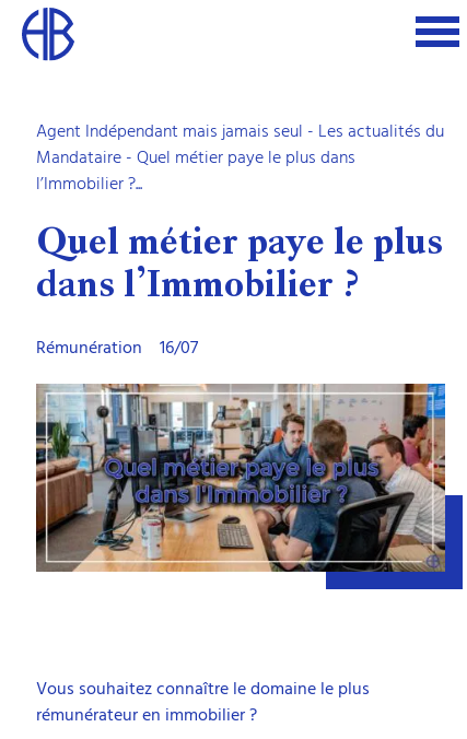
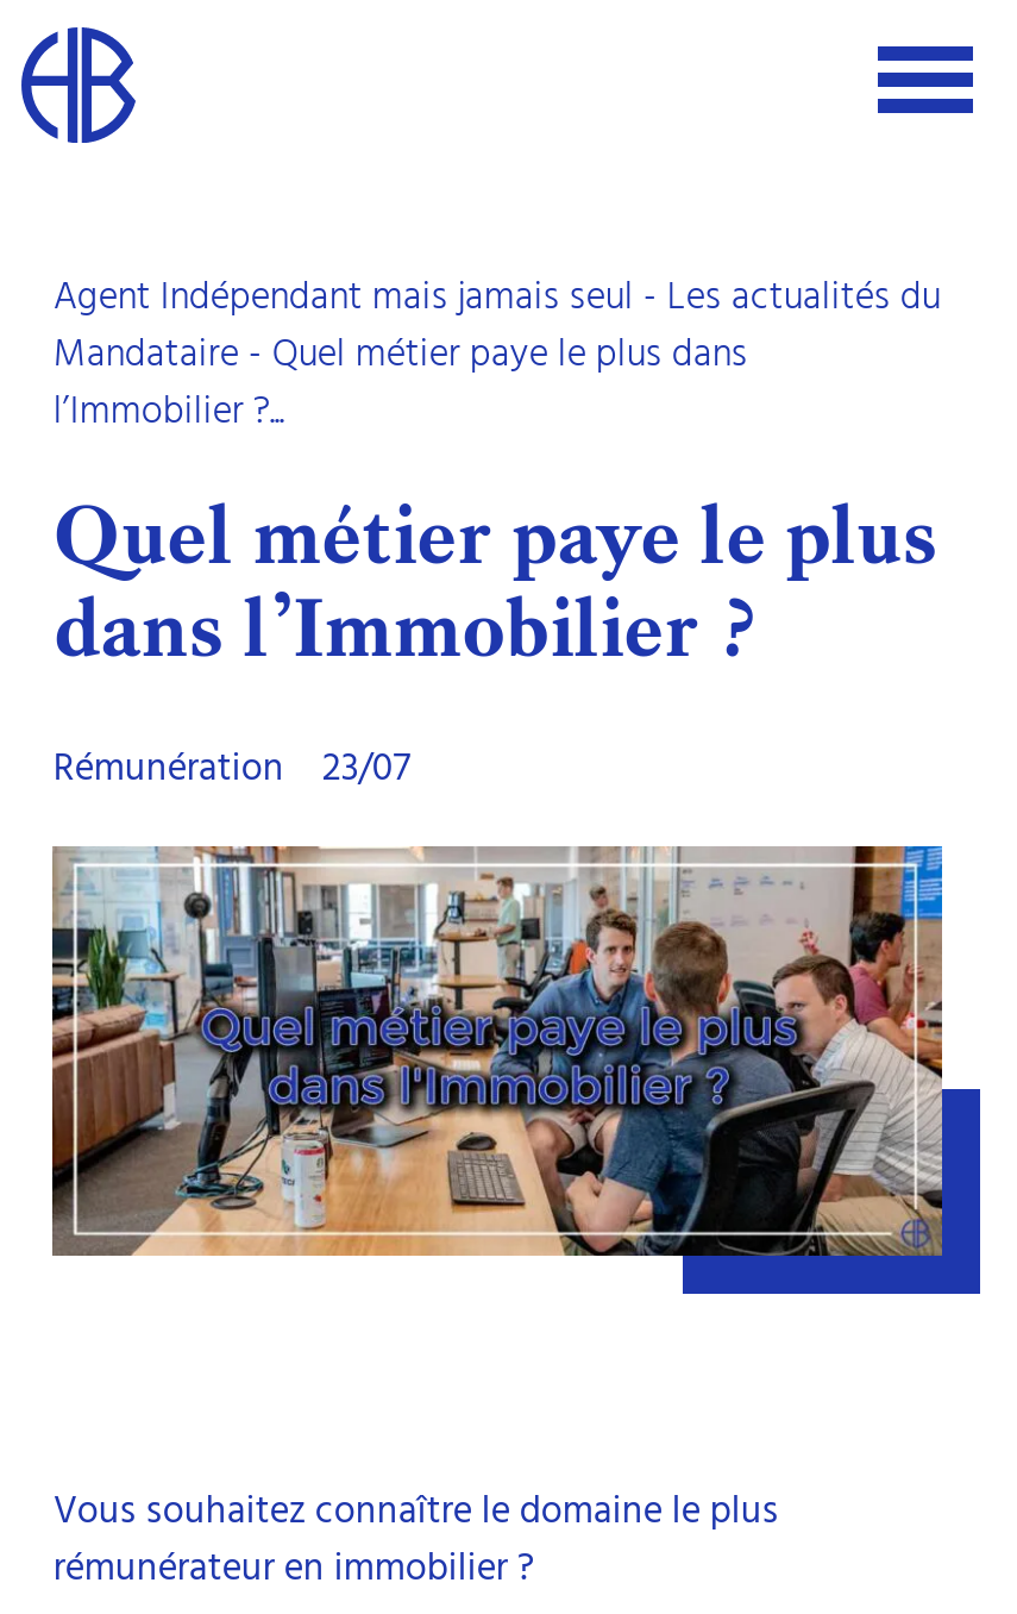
[36,335,198,363] Rémunération 16/07 -> [53,739,410,801] Rémunération 23/07

